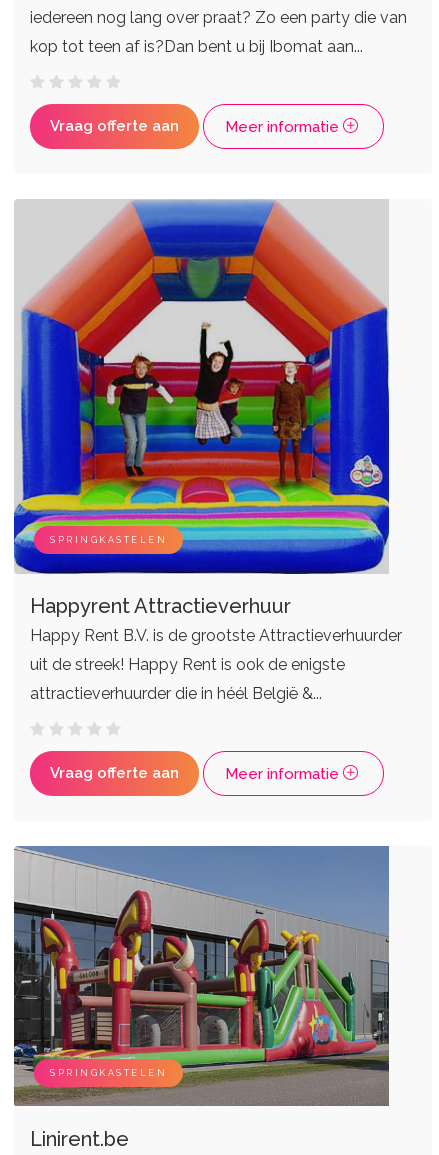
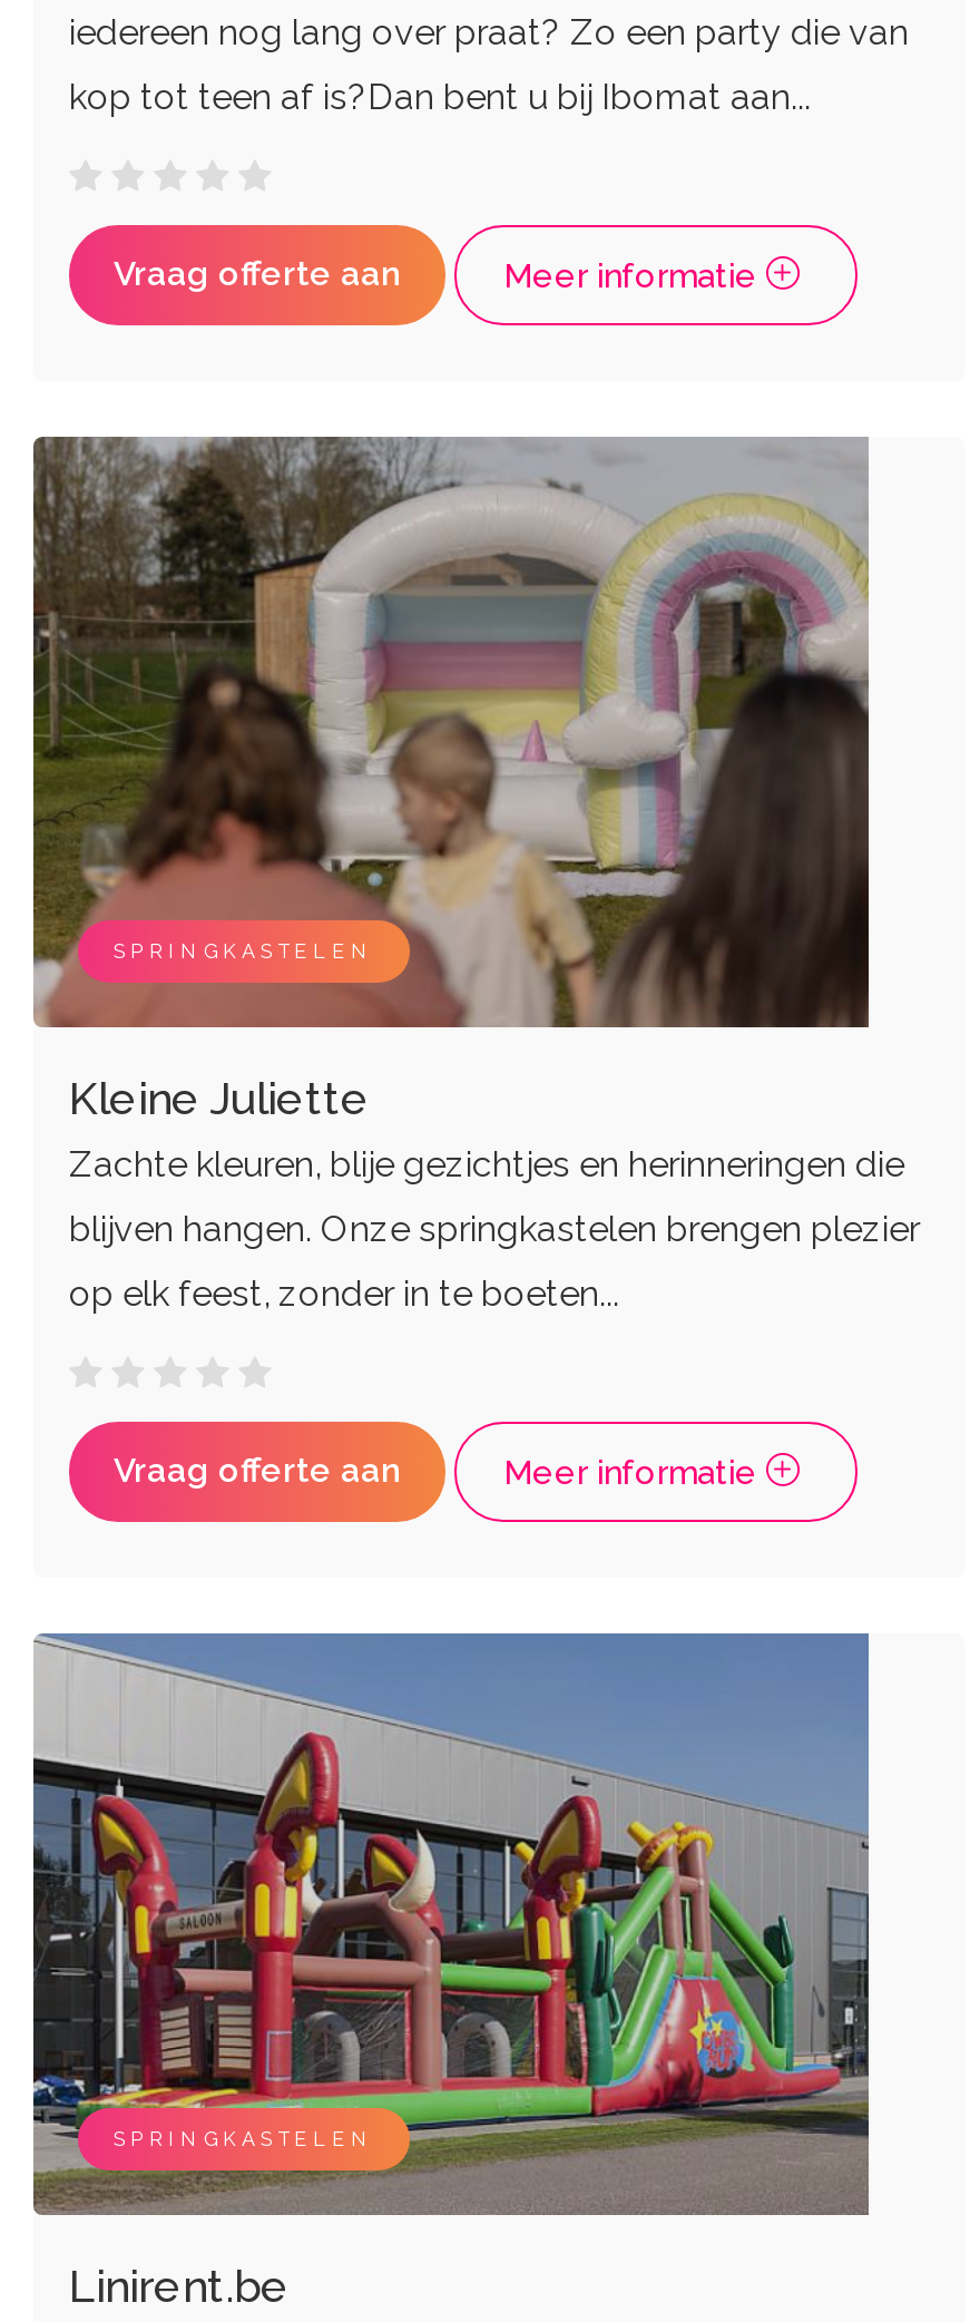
[13,199,402,645] [image] | Happyrent Attractieverhuur | Happy Rent B.V. is de grootste Attractieverhuurder -> [31,437,904,1186] [image] | Kleine Juliette | Zachte kleuren, blije gezichtjes en herinneringen die
[30,655,345,674] uit de streek! Happy Rent is ook de enigste -> [69,1208,920,1250] blijven hangen. Onze springkastelen brengen plezier
[30,684,322,703] attractieverhuurder die in héél België &... -> [69,1273,619,1315] op elk feest, zonder in te boeten...

